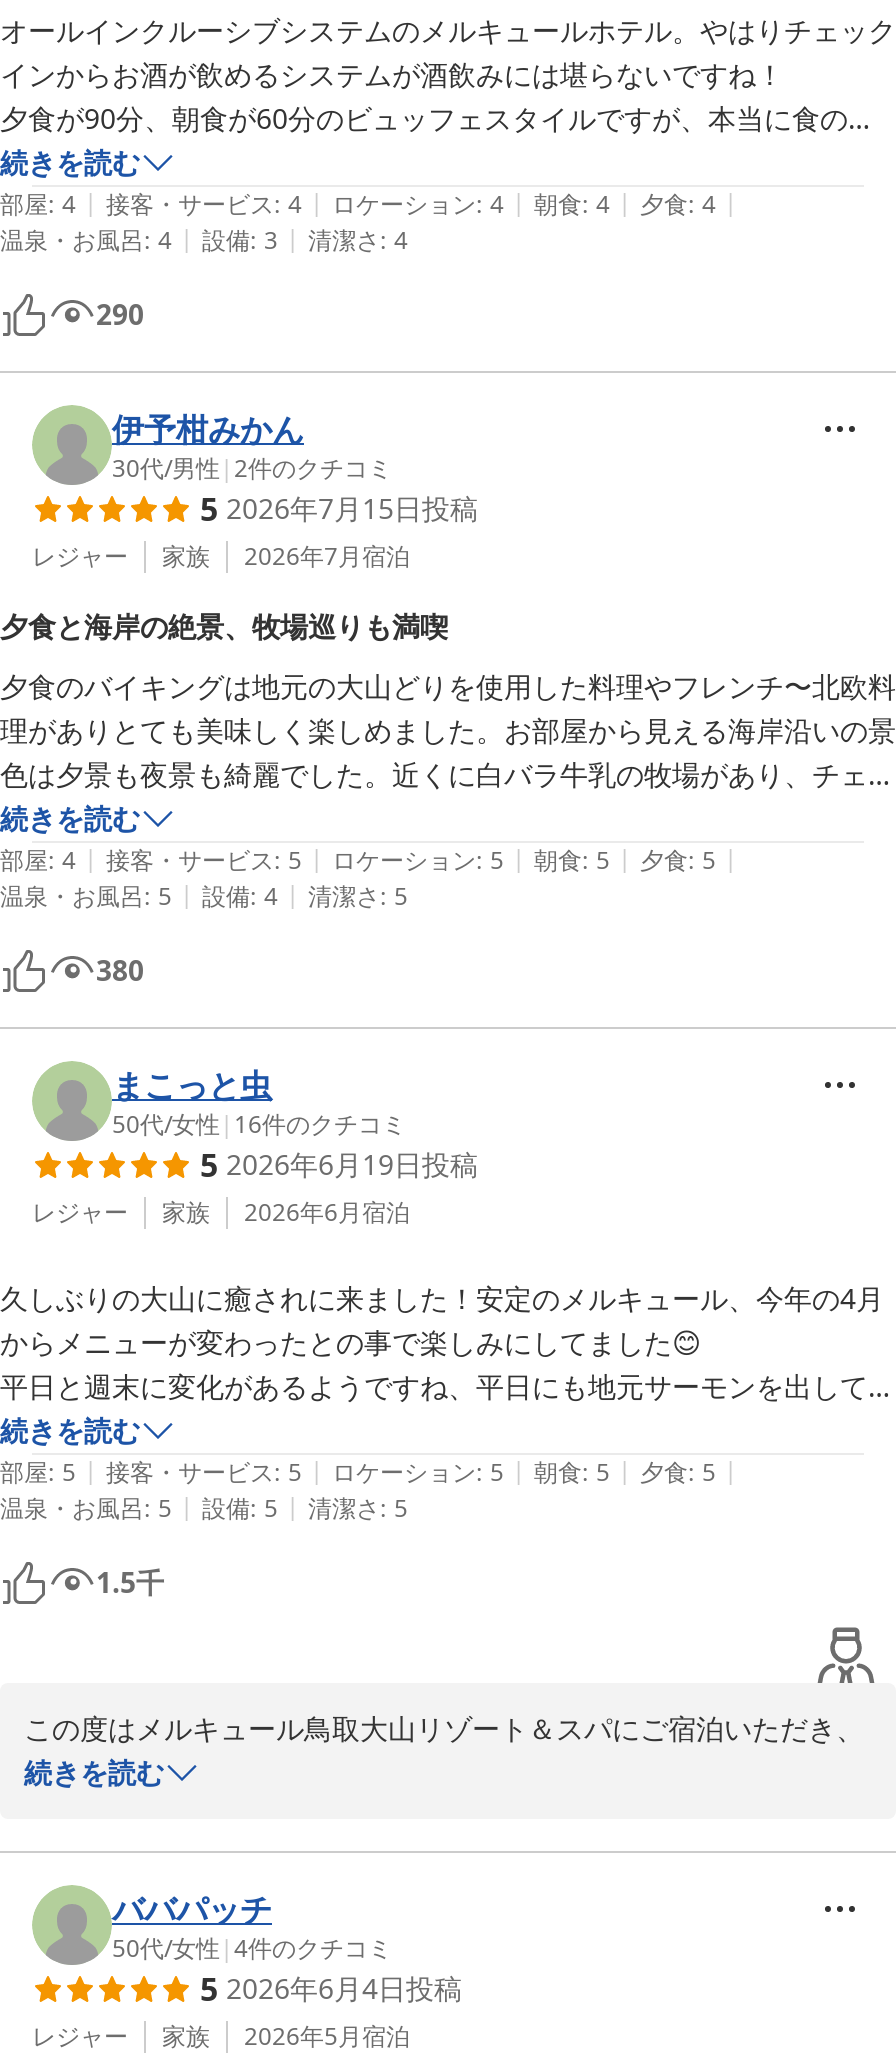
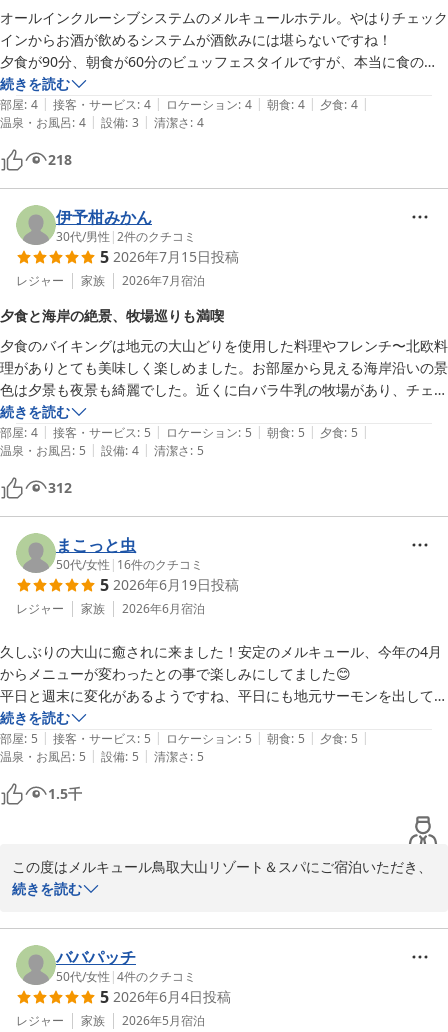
[96,295,144,333] 290 -> [48,150,72,169] 218
[96,951,144,989] 380 -> [48,478,72,497] 312

